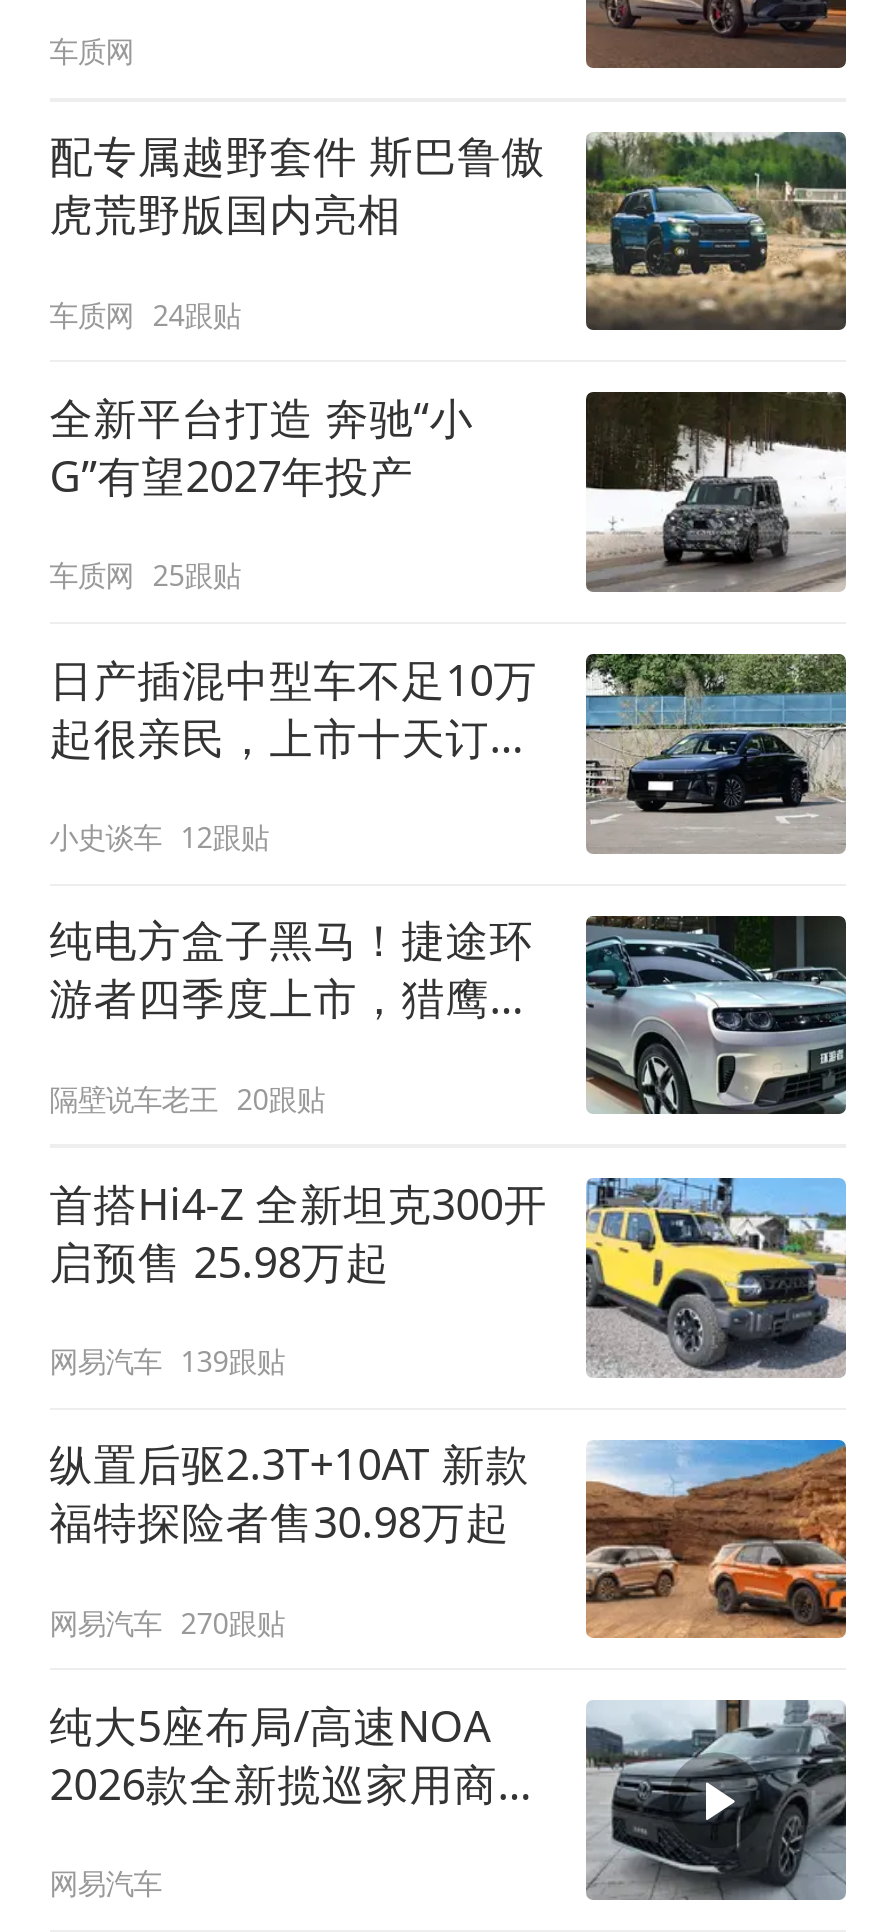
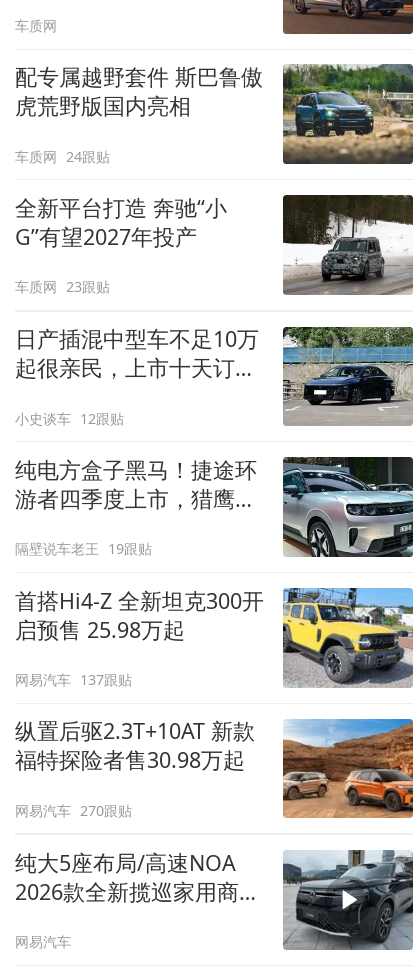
[49,556,241,594] 车质网 25跟贴 -> [15,277,110,296] 车质网 23跟贴
[49,1079,325,1117] 隔壁说车老王 20跟贴 -> [15,539,152,558] 隔壁说车老王 19跟贴
[49,1342,285,1380] 网易汽车 139跟贴 -> [15,670,132,689] 网易汽车 137跟贴

